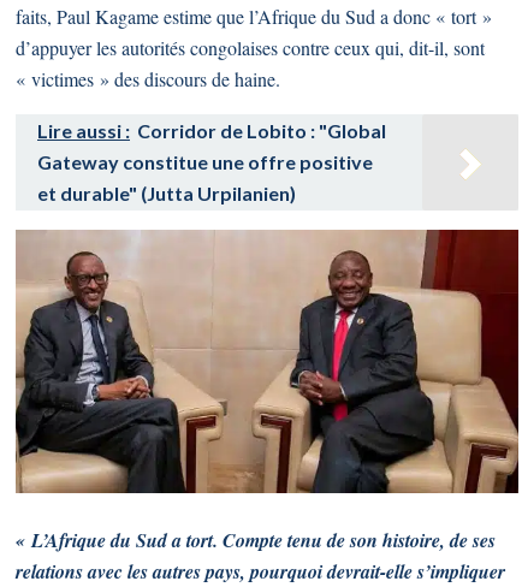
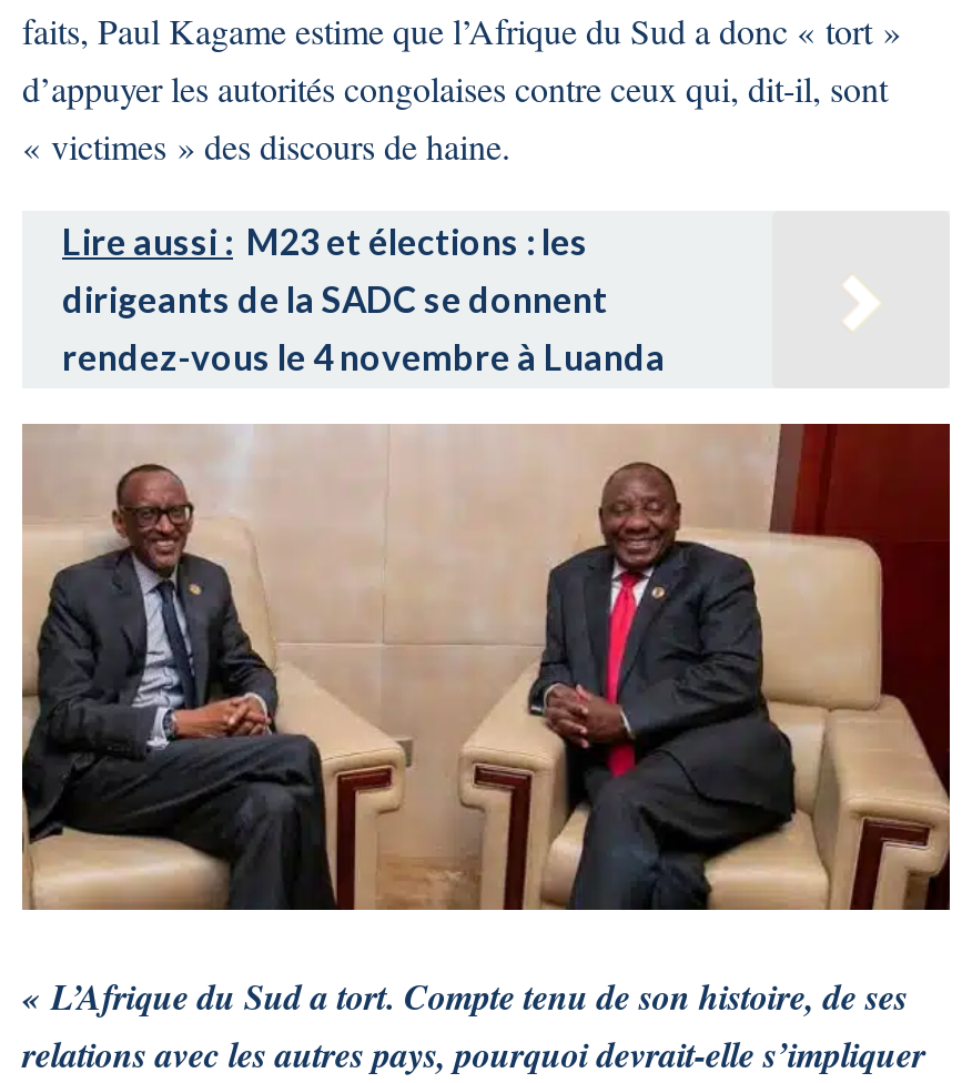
[37,119,386,204] Lire aussi : Corridor de Lobito : "Global | Gateway constitue une offre positive | et durable" (Jutta Urpilanien) -> [62,220,666,377] Lire aussi : M23 et élections : les | dirigeants de la SADC se donnent | rendez-vous le 4 novembre à Luanda

